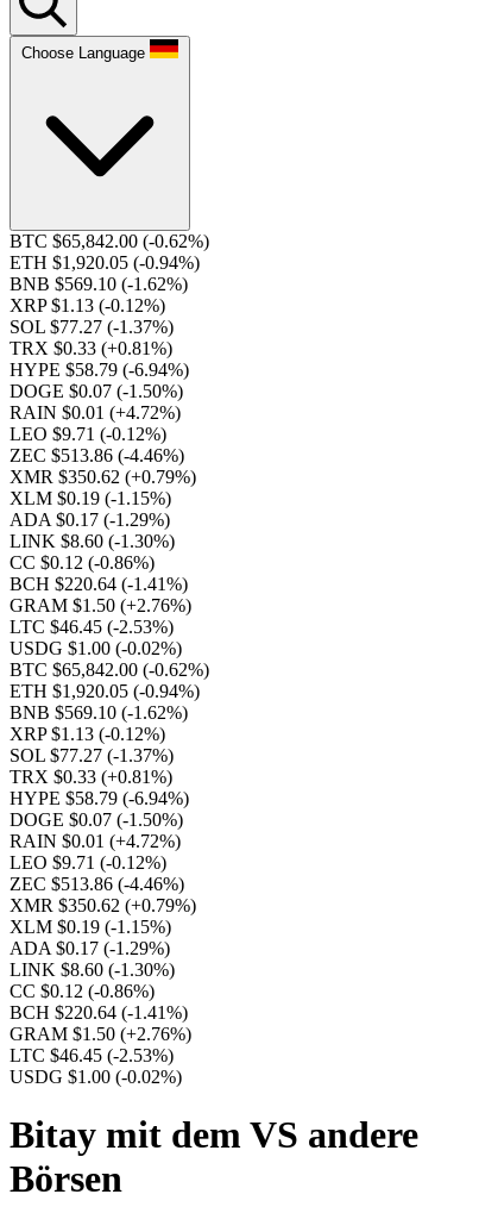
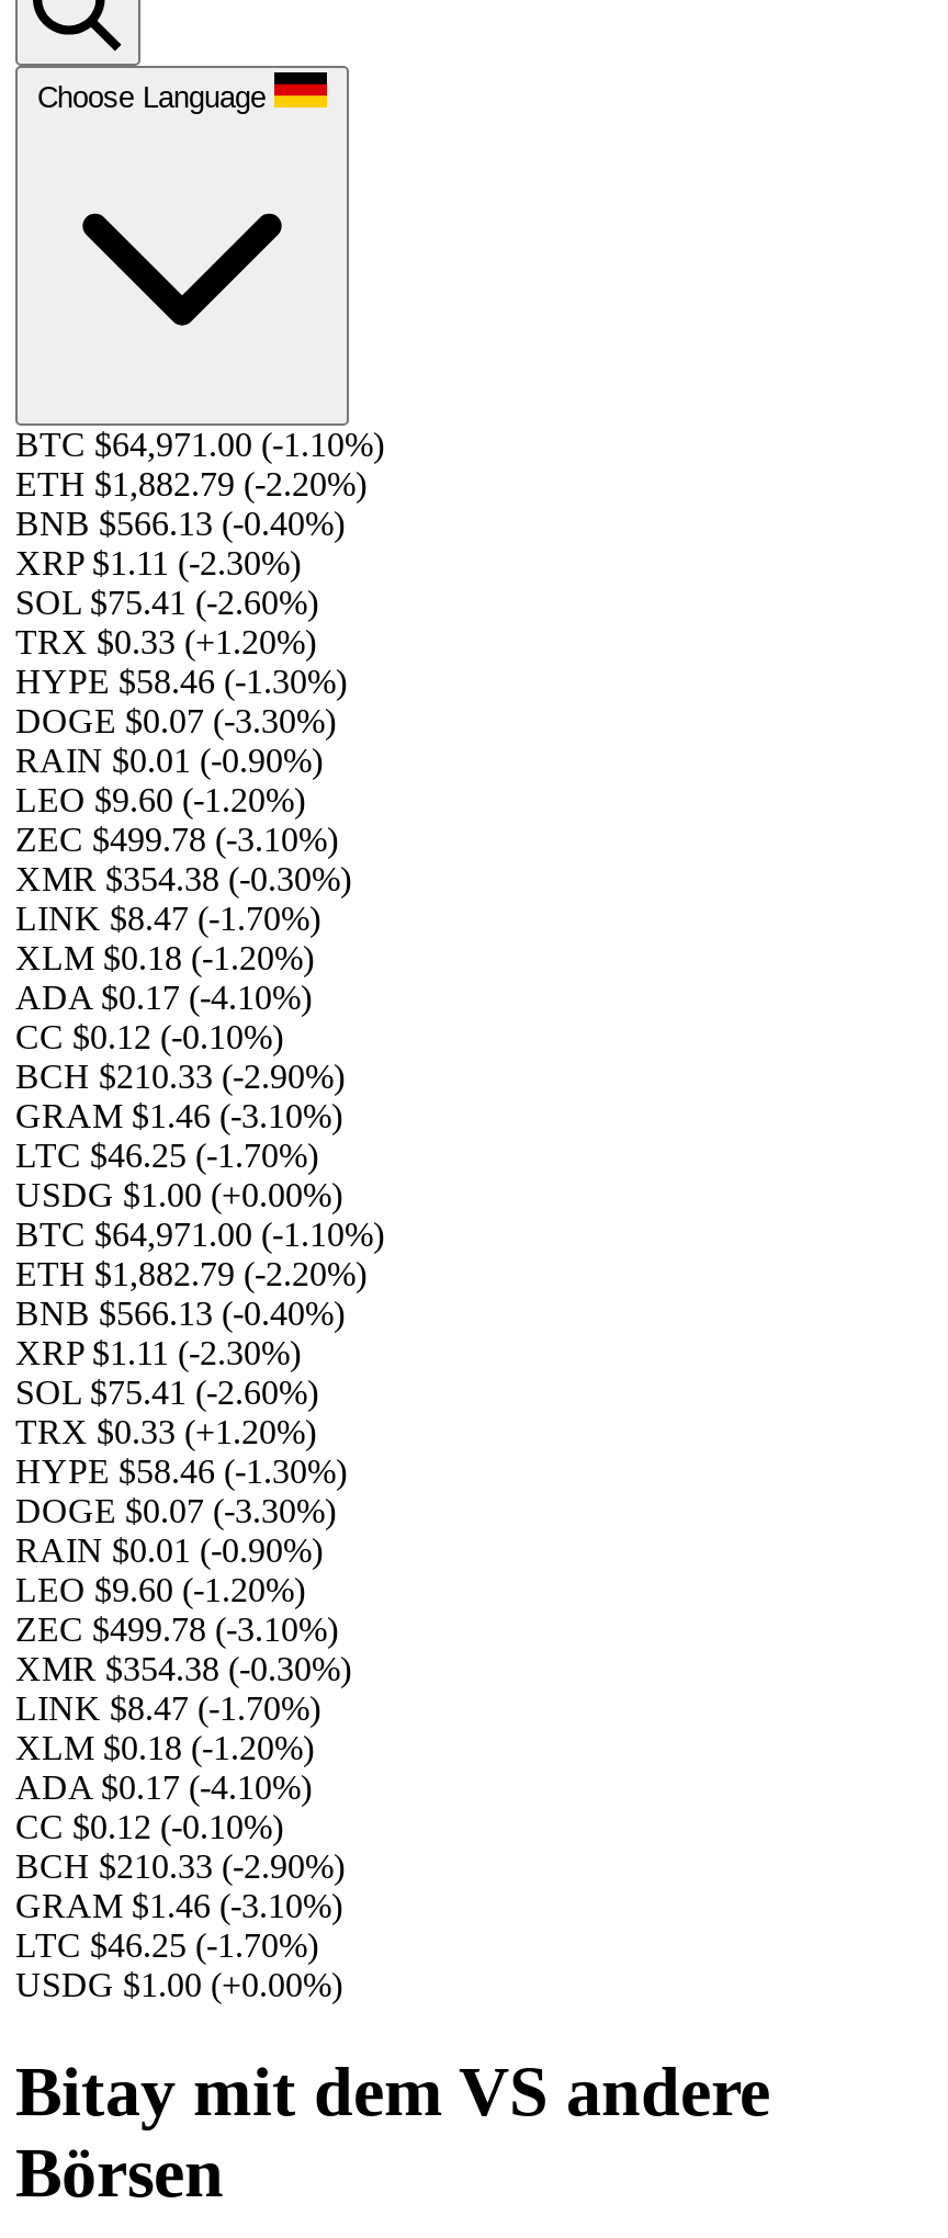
[10,231,209,1087] BTC $65,842.00(-0.62%) | ETH $1,920.05 (-0.94%) | BNB $569.10 (-1.62%) | XRP $1.13 (-0.12%) | SOL $77.27 (-1.37%) | TRX $0.33 (+0.81%) | HYPE $58.79 (-6.94%) | DOGE $0.07 (-1.50%) | RAIN $0.01 (+4.72%) | LEO $9.71 (-0.12%) | ZEC $513.86 (-4.46%) | XMR $350.62(+0.79%) | XLM $0.19 (-1.15%) | ADA $0.17 (-1.29%) | LINK $8.60 (-1.30%) | CC $0.12 (-0.86%) | BCH $220.64 (-1.41%) | GRAM $1.50 (+2.76%) | LTC $46.45 (-2.53%) | USDG $1.00(-0.02%) | BTC $65,842.00 (-0.62%) | ETH $1,920.05 (-0.94%) | BNB $569.10 (-1.62%) | XRP $1.13 (-0.12%) | SOL $77.27 (-1.37%) | TRX $0.33 (+0.81%) | HYPE $58.79 (-6.94%) | DOGE $0.07 (-1.50%) | RAIN $0.01 (+4.72%) | LEO $9.71 (-0.12%) | ZEC $513.86 (-4.46%) | XMR $350.62(+0.79%) | XLM $0.19 (-1.15%) | ADA $0.17 (-1.29%) | LINK $8.60 (-1.30%) | CC $0.12 (-0.86%) | BCH $220.64 (-1.41%) | GRAM $1.50 (+2.76%) | LTC $46.45 (-2.53%) | USDG $1.00(-0.02%) -> [15,426,384,2003] BTC $64,971.00(-1.10%) | ETH $1,882.79 (-2.20%) | BNB $566.13 (-0.40%) | XRP $1.11 (-2.30%) | SOL $75.41 (-2.60%) | TRX $0.33 (+1.20%) | HYPE $58.46 (-1.30%) | DOGE $0.07 (-3.30%) | RAIN $0.01 (-0.90%) | LEO $9.60 (-1.20%) | ZEC $499.78 (-3.10%) | XMR $354.38(-0.30%) | LINK $8.47 (-1.70%) | XLM $0.18 (-1.20%) | ADA $0.17 (-4.10%) | CC $0.12 (-0.10%) | BCH $210.33 (-2.90%) | GRAM $1.46 (-3.10%) | LTC $46.25 (-1.70%) | USDG $1.00(+0.00%) | BTC $64,971.00 (-1.10%) | ETH $1,882.79 (-2.20%) | BNB $566.13 (-0.40%) | XRP $1.11 (-2.30%) | SOL $75.41 (-2.60%) | TRX $0.33 (+1.20%) | HYPE $58.46 (-1.30%) | DOGE $0.07 (-3.30%) | RAIN $0.01 (-0.90%) | LEO $9.60 (-1.20%) | ZEC $499.78 (-3.10%) | XMR $354.38(-0.30%) | LINK $8.47 (-1.70%) | XLM $0.18 (-1.20%) | ADA $0.17 (-4.10%) | CC $0.12 (-0.10%) | BCH $210.33 (-2.90%) | GRAM $1.46 (-3.10%) | LTC $46.25 (-1.70%) | USDG $1.00(+0.00%)

